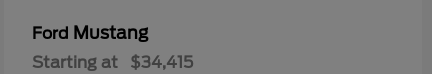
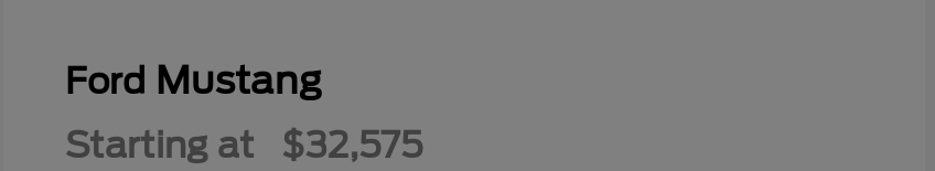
[32,53,193,72] Starting at $34,415 -> [65,125,422,167] Starting at $32,575

